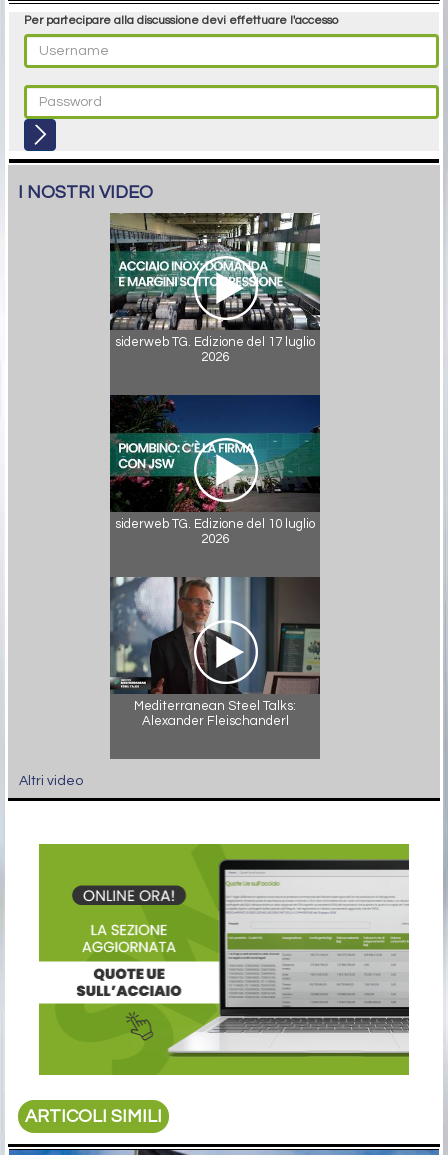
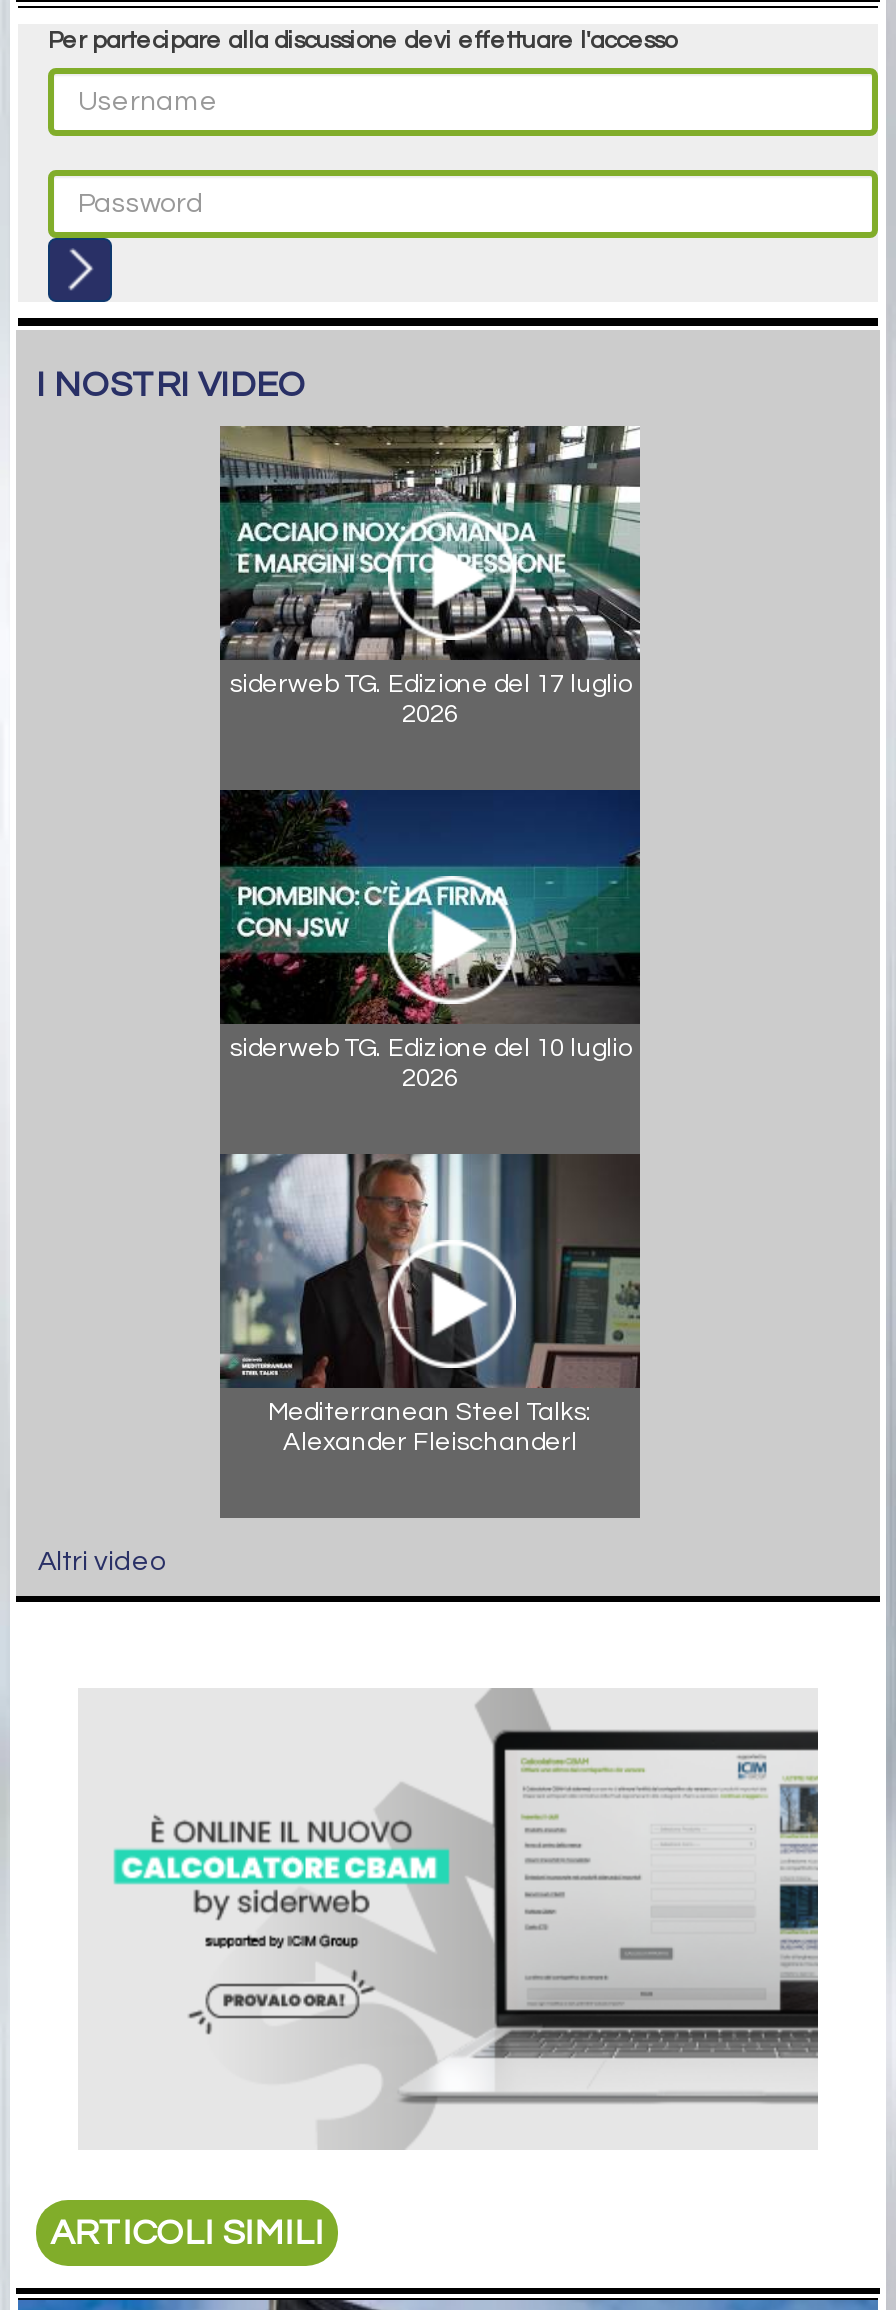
[38,843,410,1076] [image] -> [78,1688,820,2150] [image]

